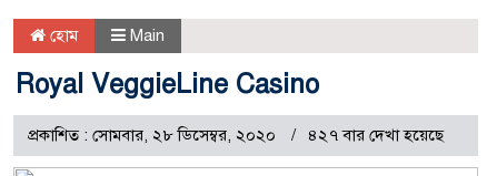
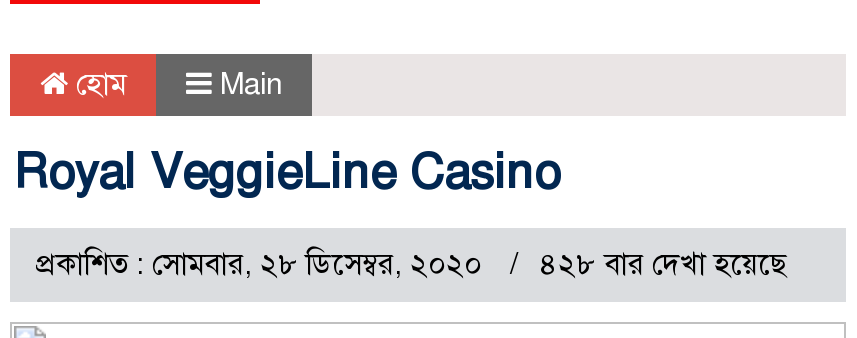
[28,125,444,145] প্রকাশিত : সোমবার, ২৮ ডিসেম্বর, ২০২০ ৪২৭ বার দেখা হয়েছে -> [36,245,786,281] প্রকাশিত : সোমবার, ২৮ ডিসেম্বর, ২০২০ ৪২৮ বার দেখা হয়েছে

